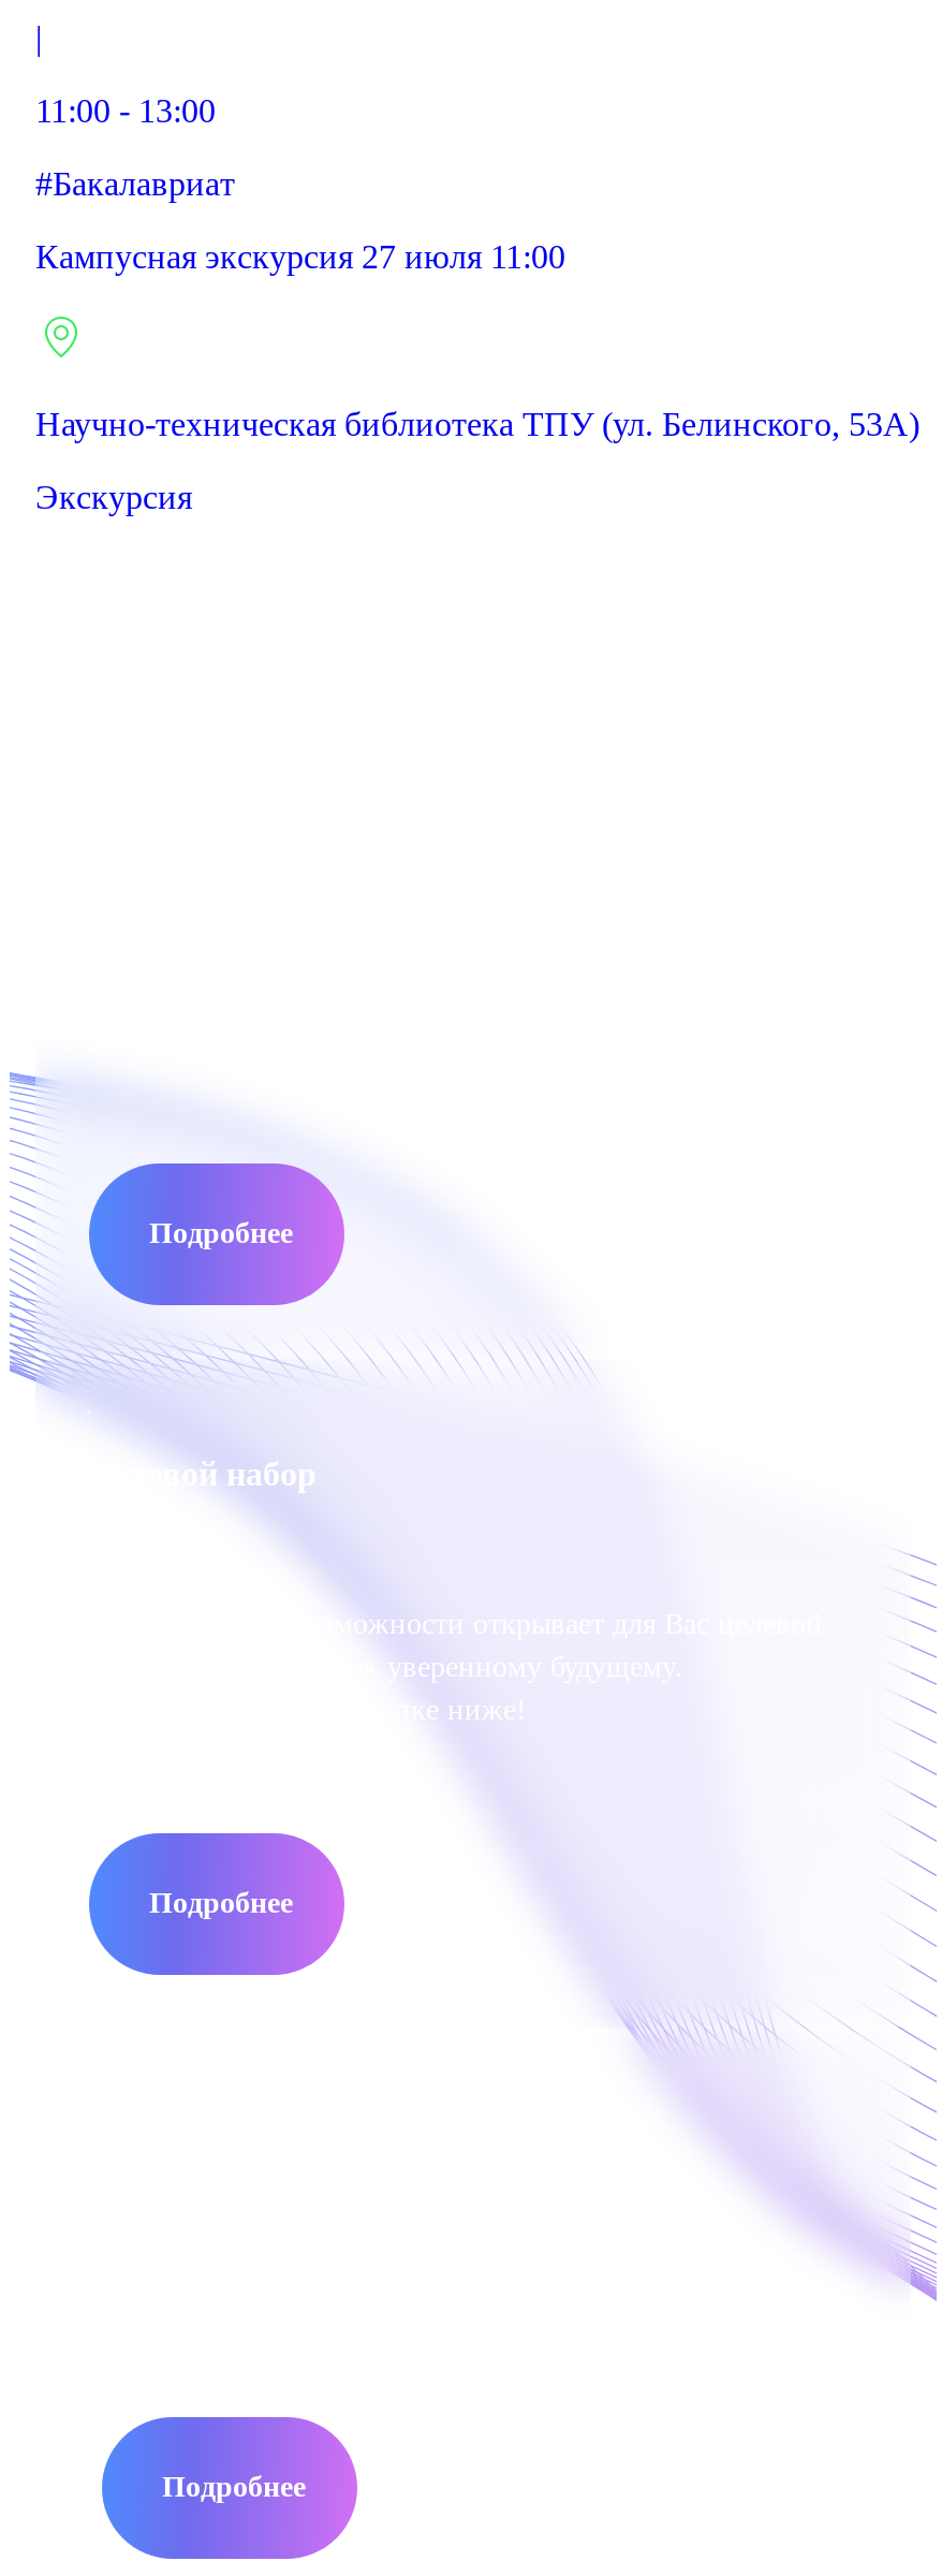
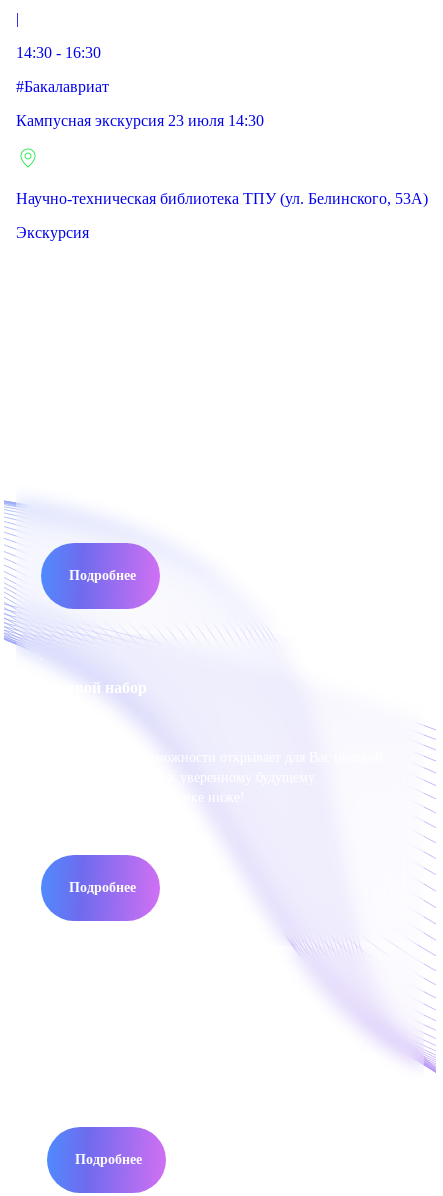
[35,91,216,128] 11:00 - 13:00 -> [16,43,101,60] 14:30 - 16:30
[35,237,565,274] Кампусная экскурсия 27 июля 11:00 -> [16,111,264,128] Кампусная экскурсия 23 июля 14:30

